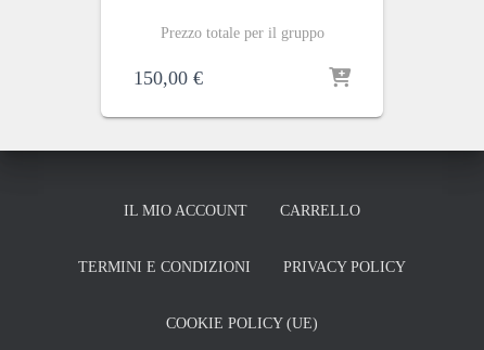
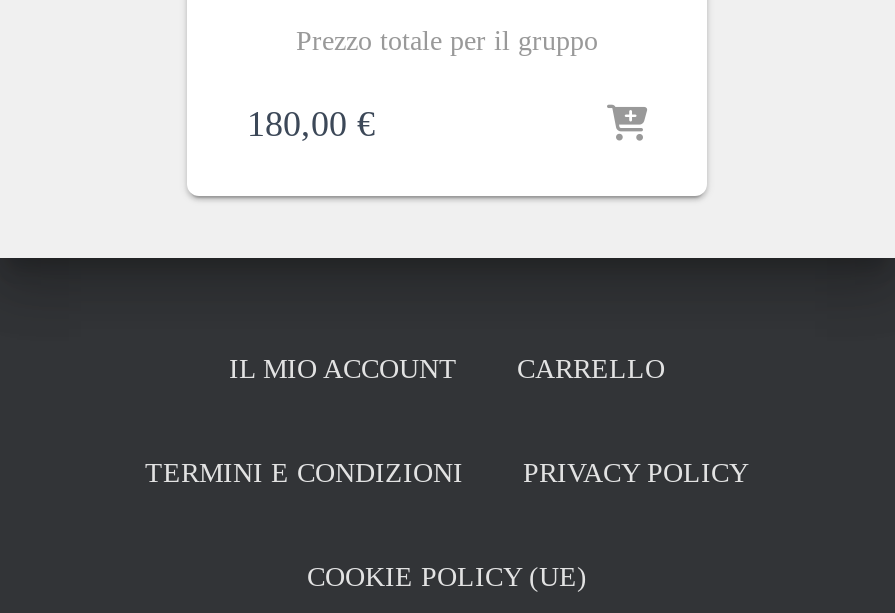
[133,67,203,89] 150,00 € -> [247,104,375,144] 180,00 €

